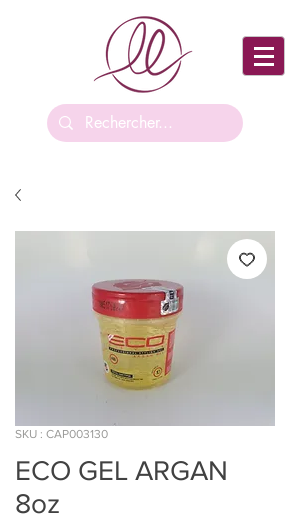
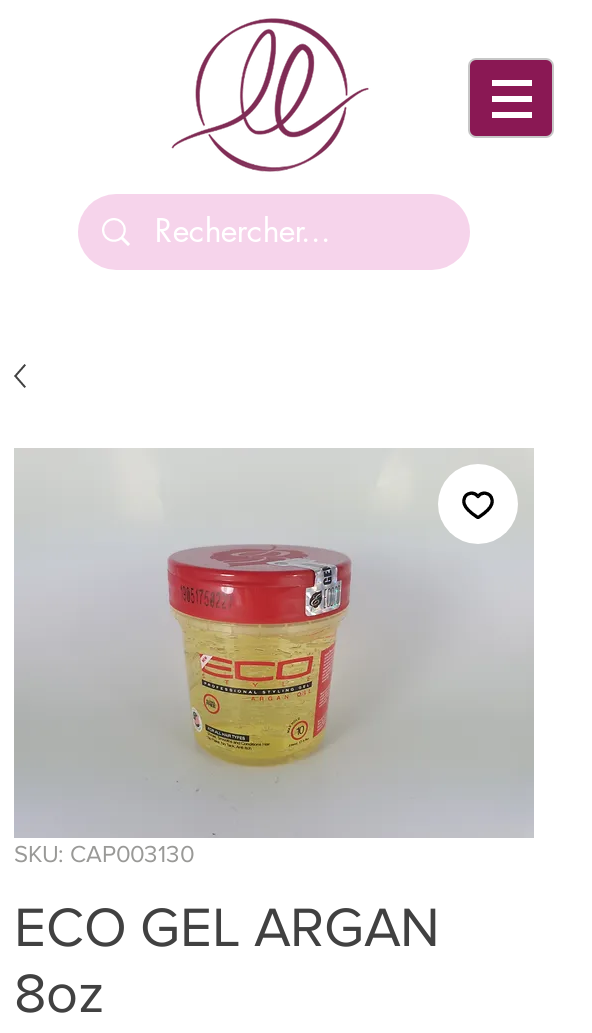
[15,427,108,441] SKU : CAP003130 -> [14,840,194,868] SKU: CAP003130

